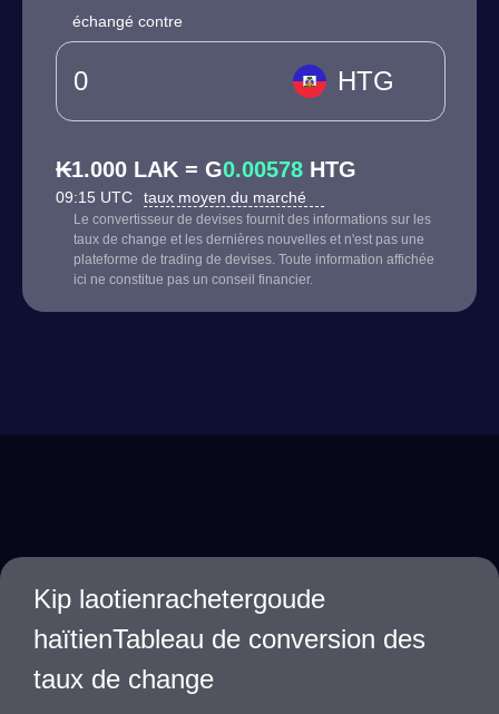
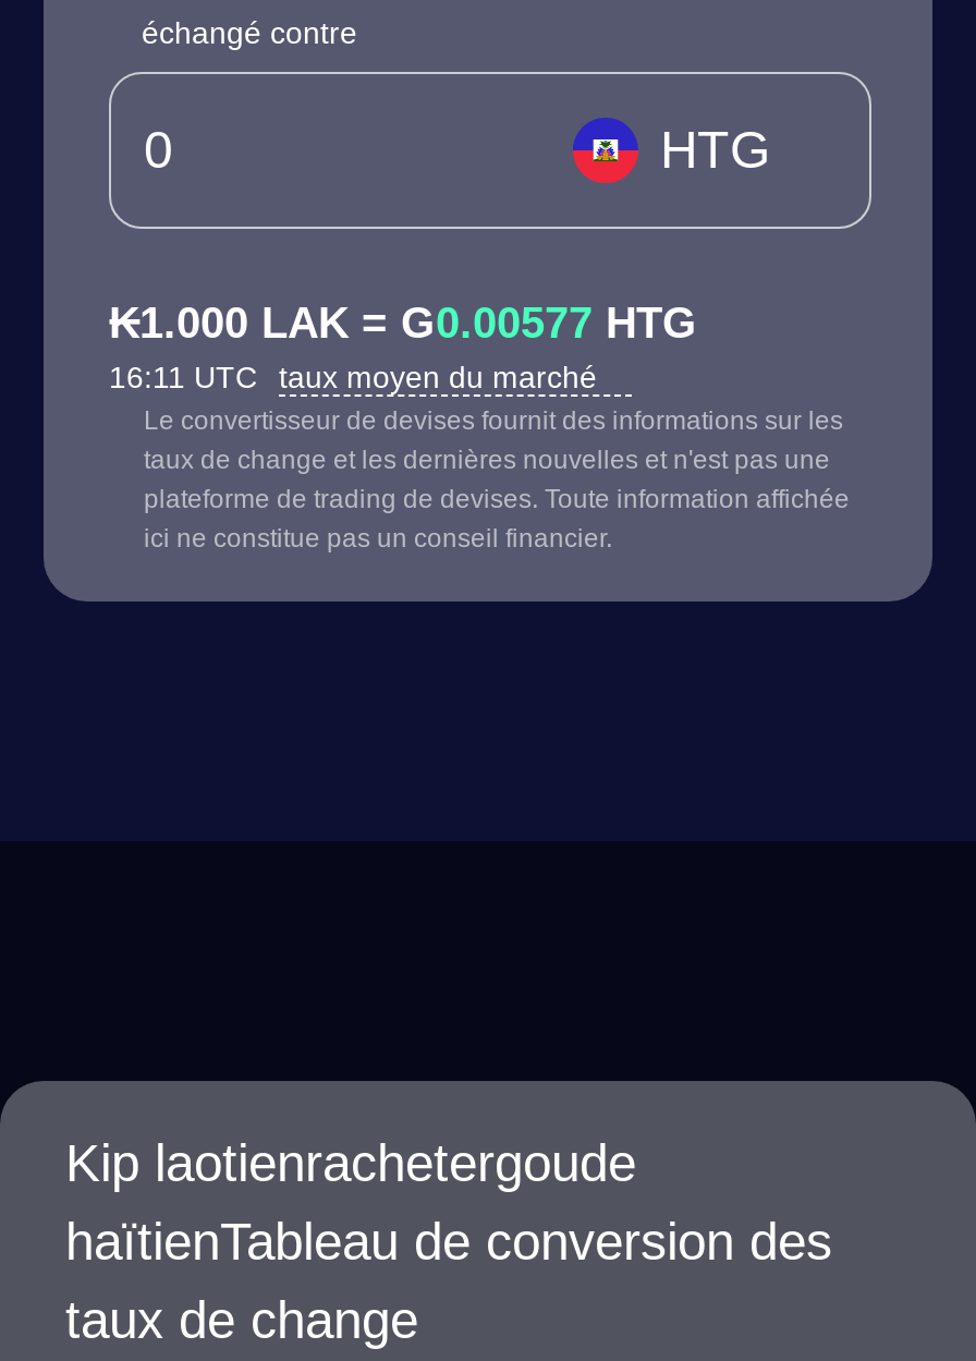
[56,157,356,182] ₭1.000 LAK = G0.00578 HTG -> [109,299,697,347] ₭1.000 LAK = G0.00577 HTG
[56,188,311,206] 09:15 UTC taux moyen du marché -> [109,360,606,394] 16:11 UTC taux moyen du marché

